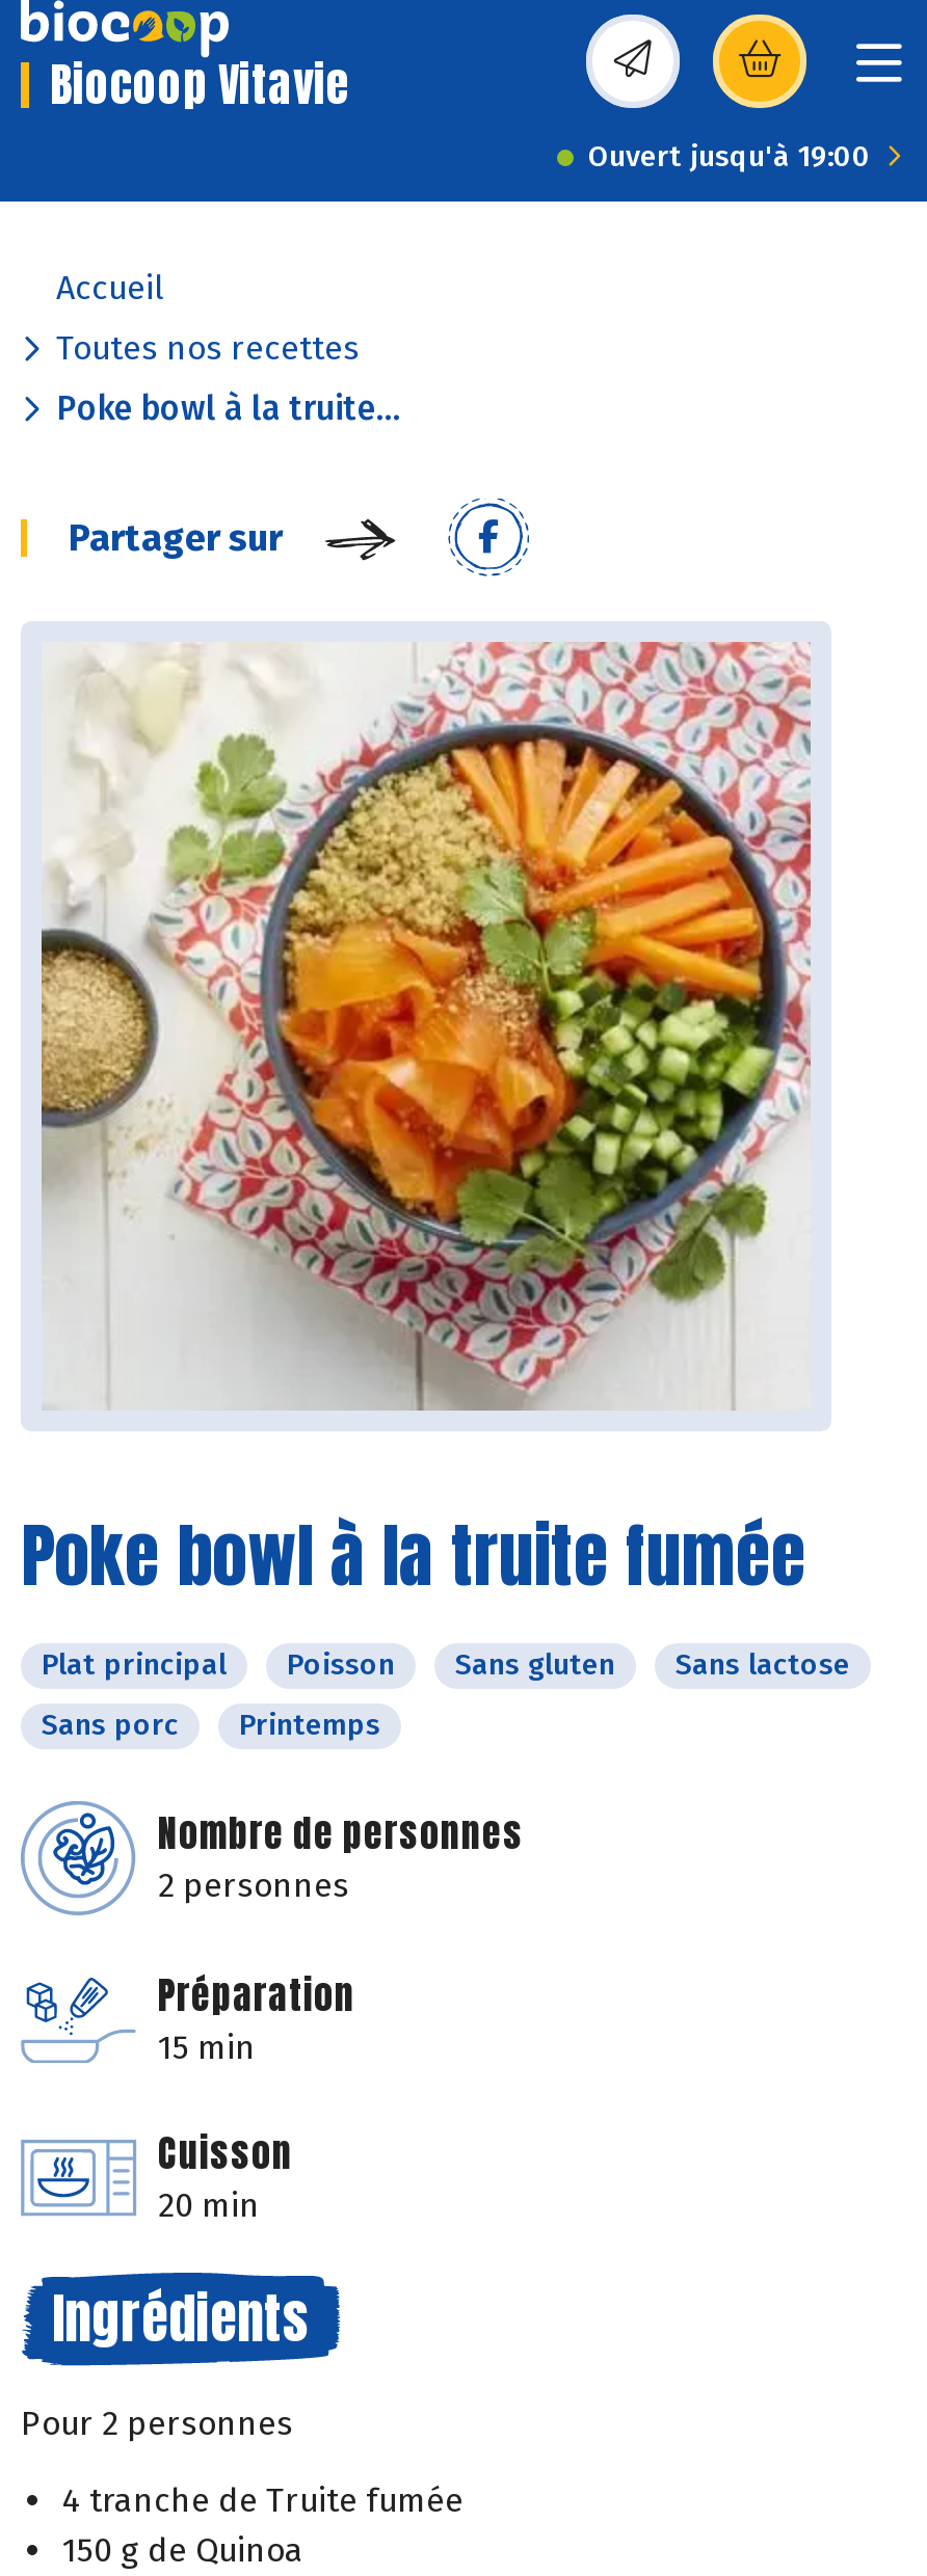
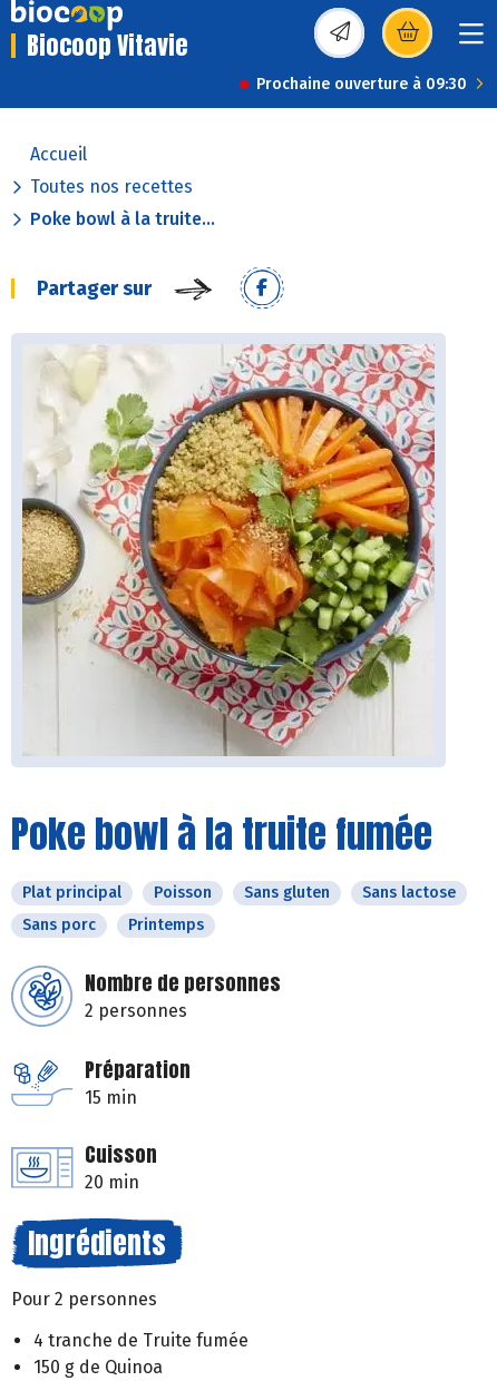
[588,139,871,175] Ouvert jusqu'à 19:00 -> [256,75,467,94] Prochaine ouverture à 09:30

